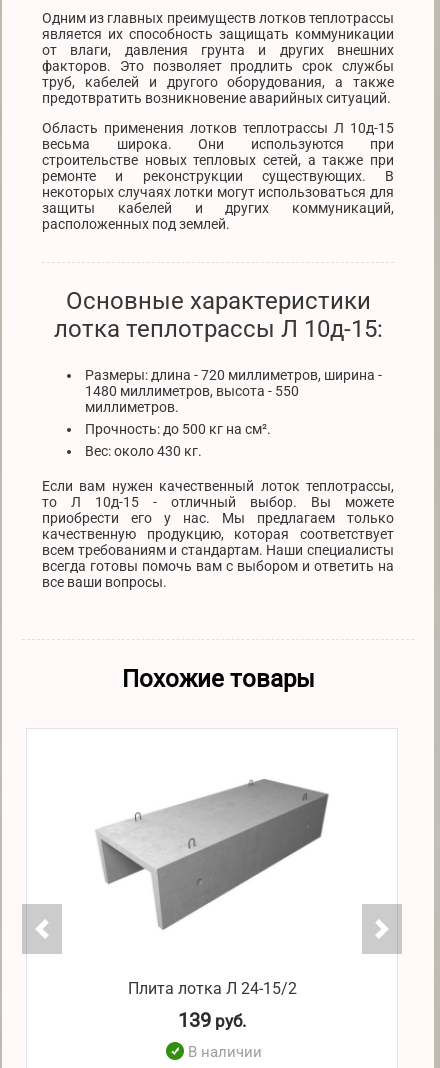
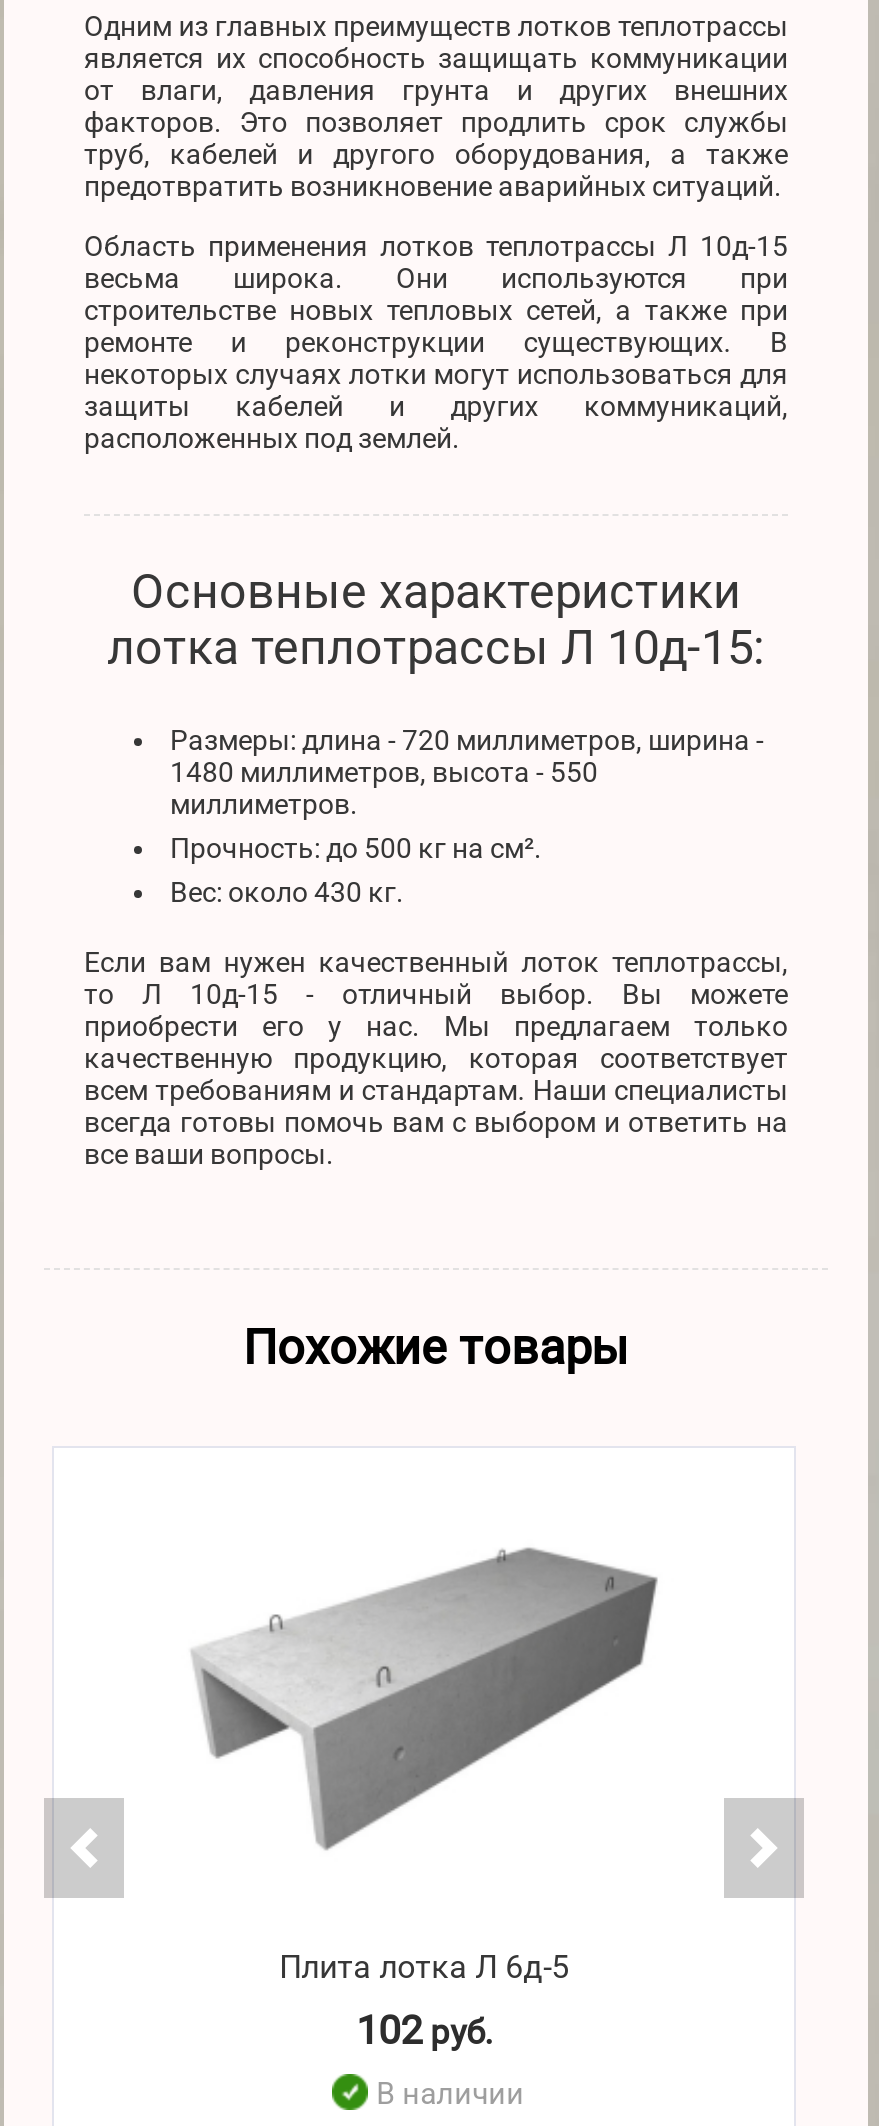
[128,979,297,998] Плита лотка Л 24-15/2 -> [279,1948,569,1986] Плита лотка Л 6д-5
[178,1008,246,1032] 139 руб. -> [356,2006,492,2054] 102 руб.

